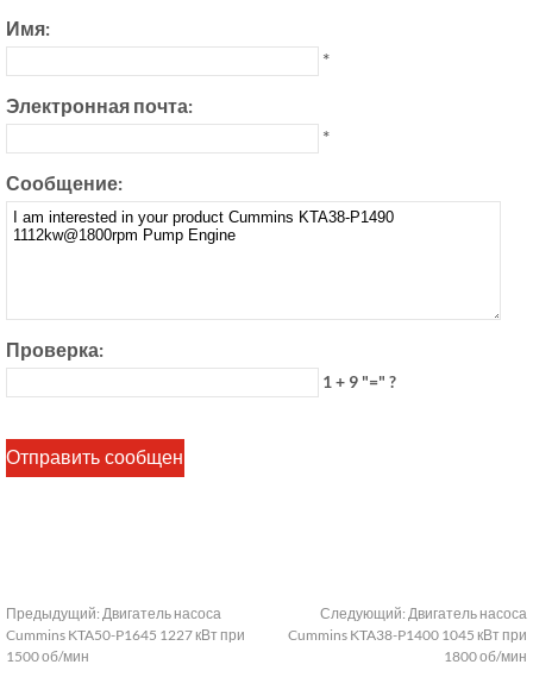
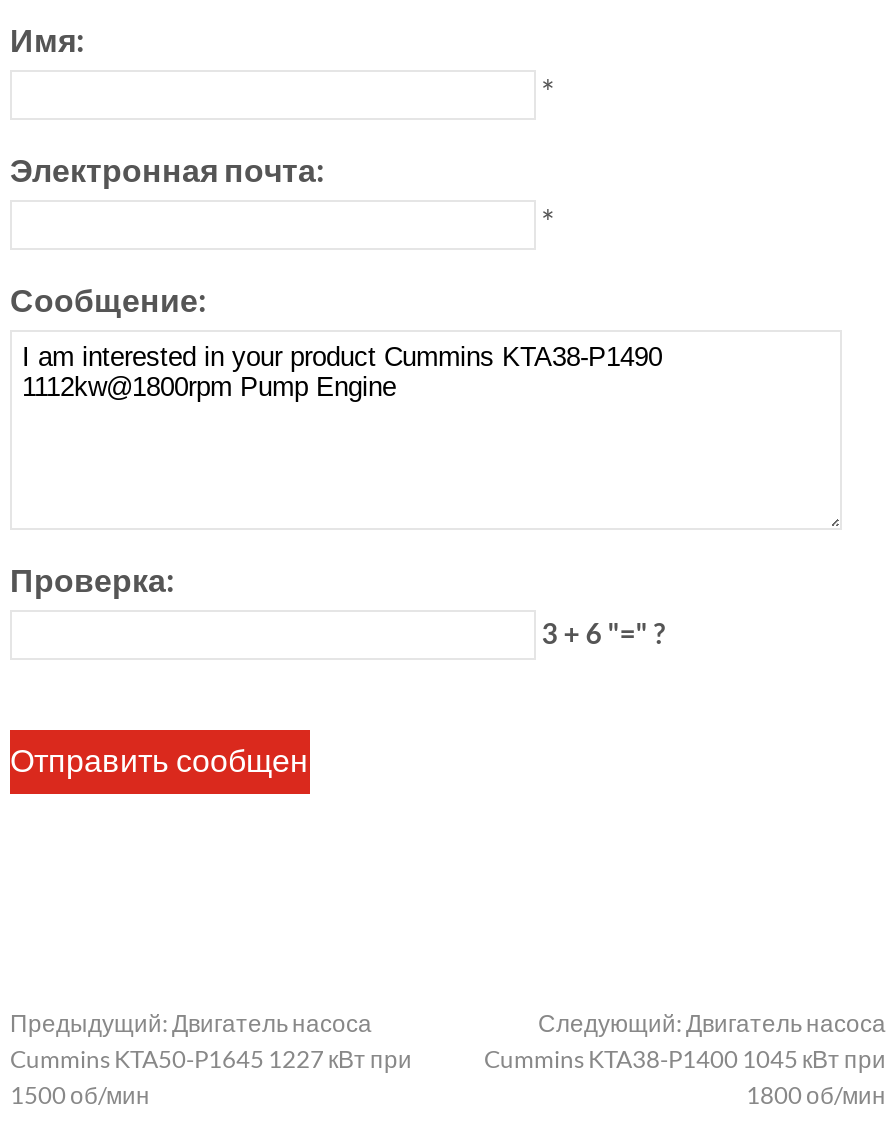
[319,371,396,391] 1 + 9 "=" ? -> [536,615,666,649] 3 + 6 "=" ?

